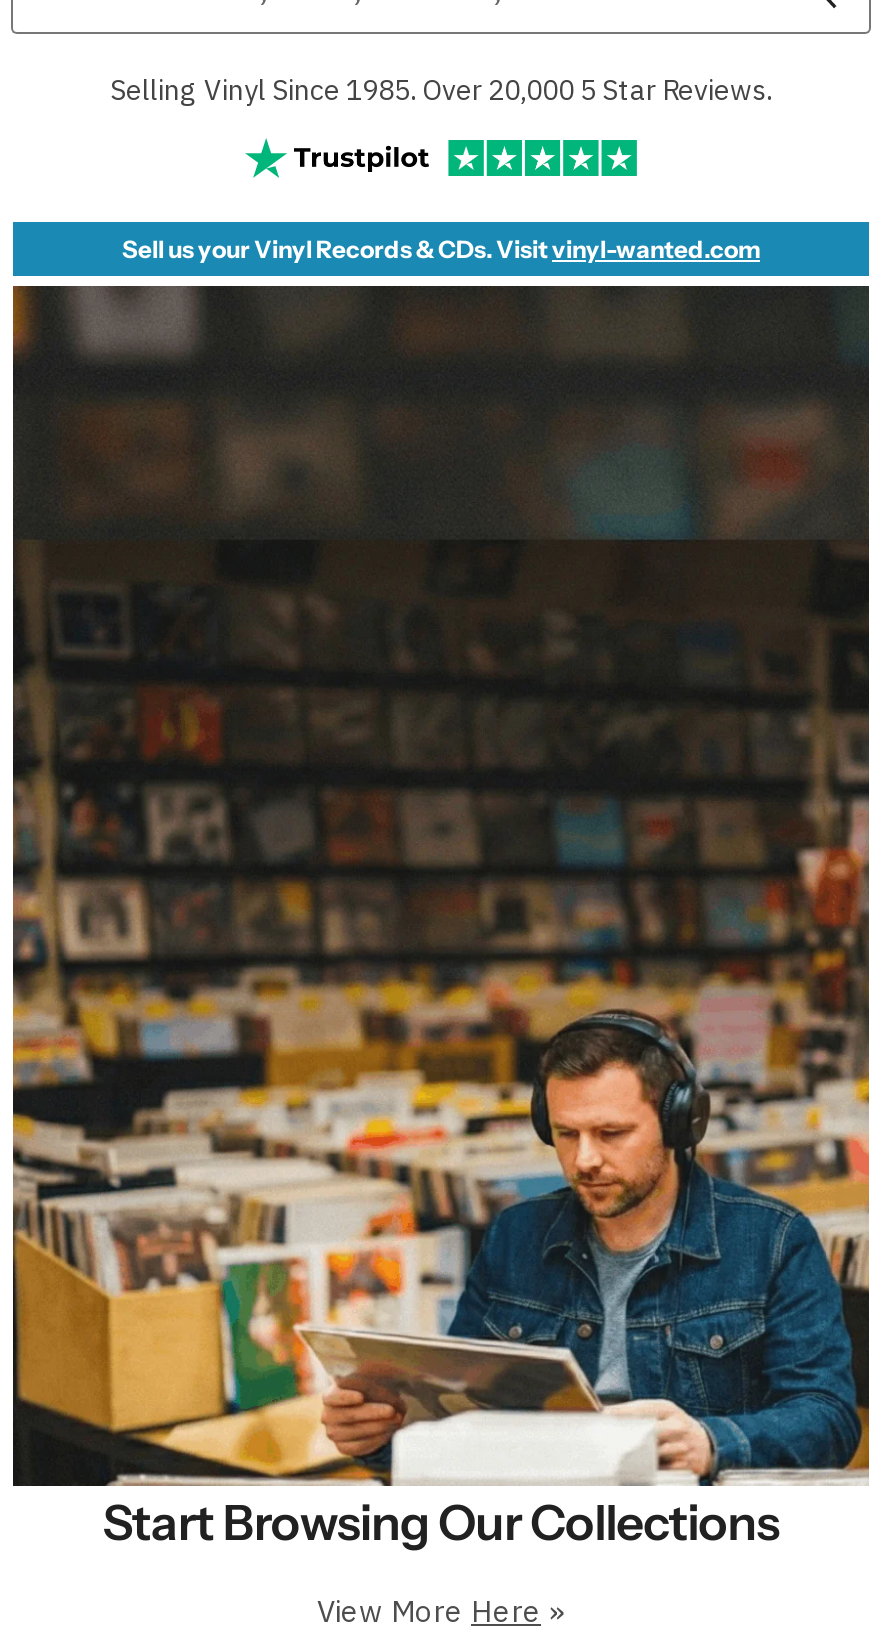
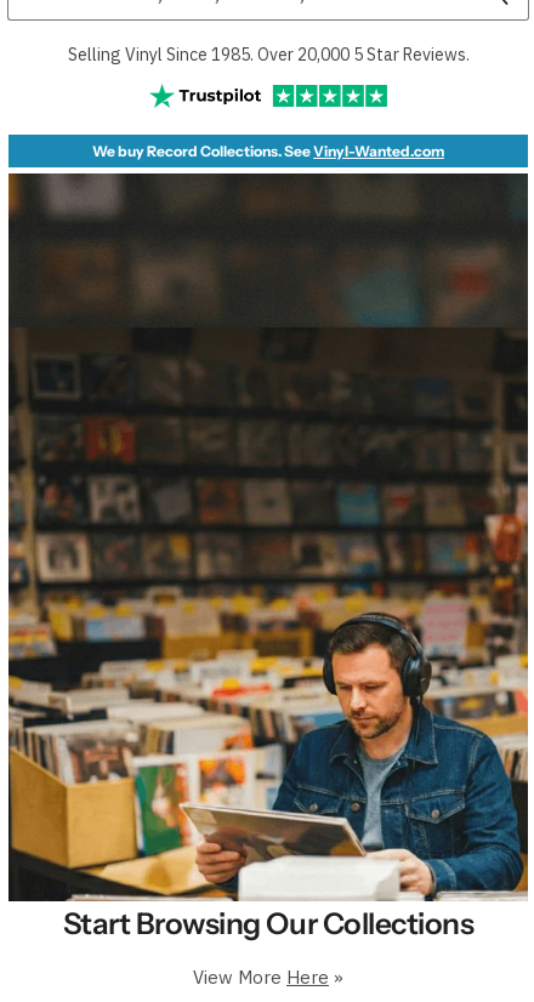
[122,234,760,264] Sell us your Vinyl Records & CDs. Visitvinyl-wanted.com -> [92,142,444,160] We buy Record Collections. SeeVinyl-Wanted.com

